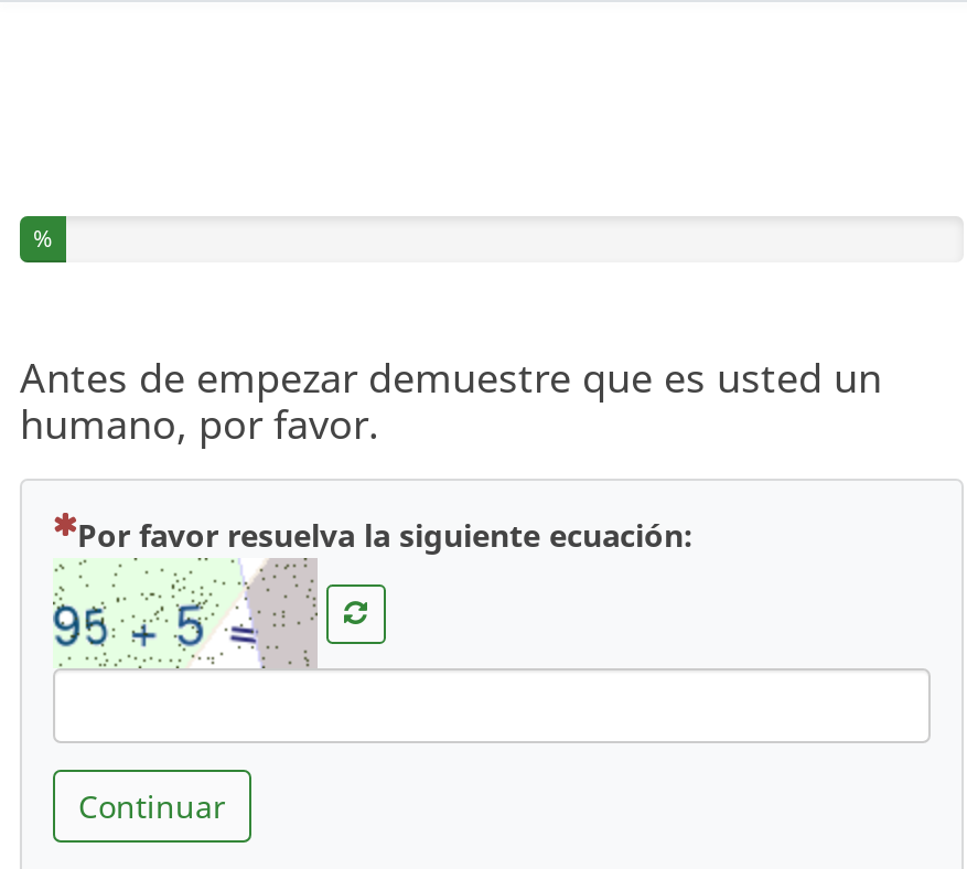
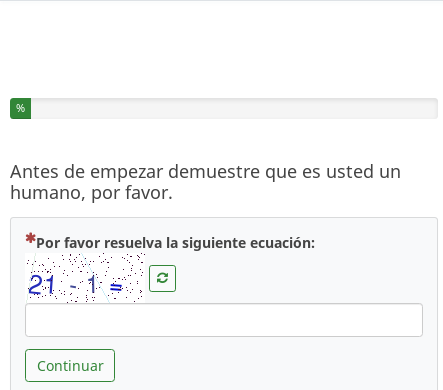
[51,558,320,670] [image] -> [25,254,145,304] [image]

